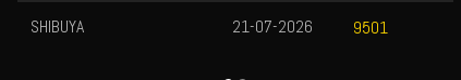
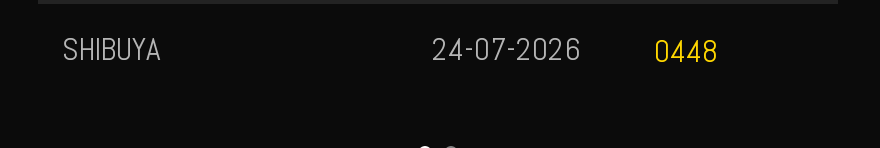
[232,17,313,38] 21-07-2026 -> [432,31,580,71] 24-07-2026
[353,17,388,39] 9501 -> [654,32,718,72] 0448

